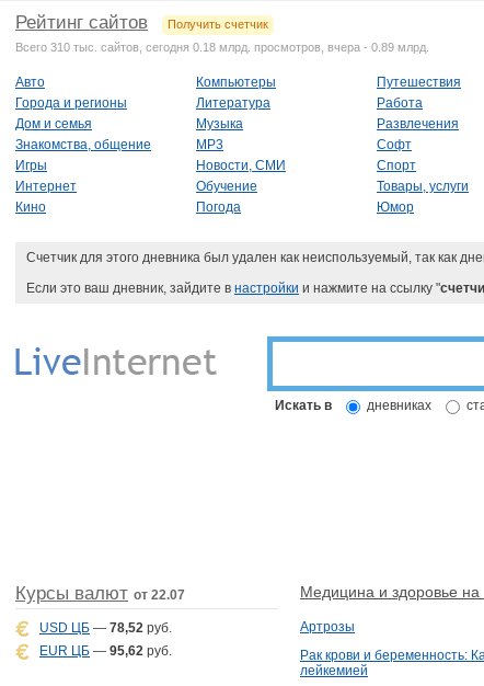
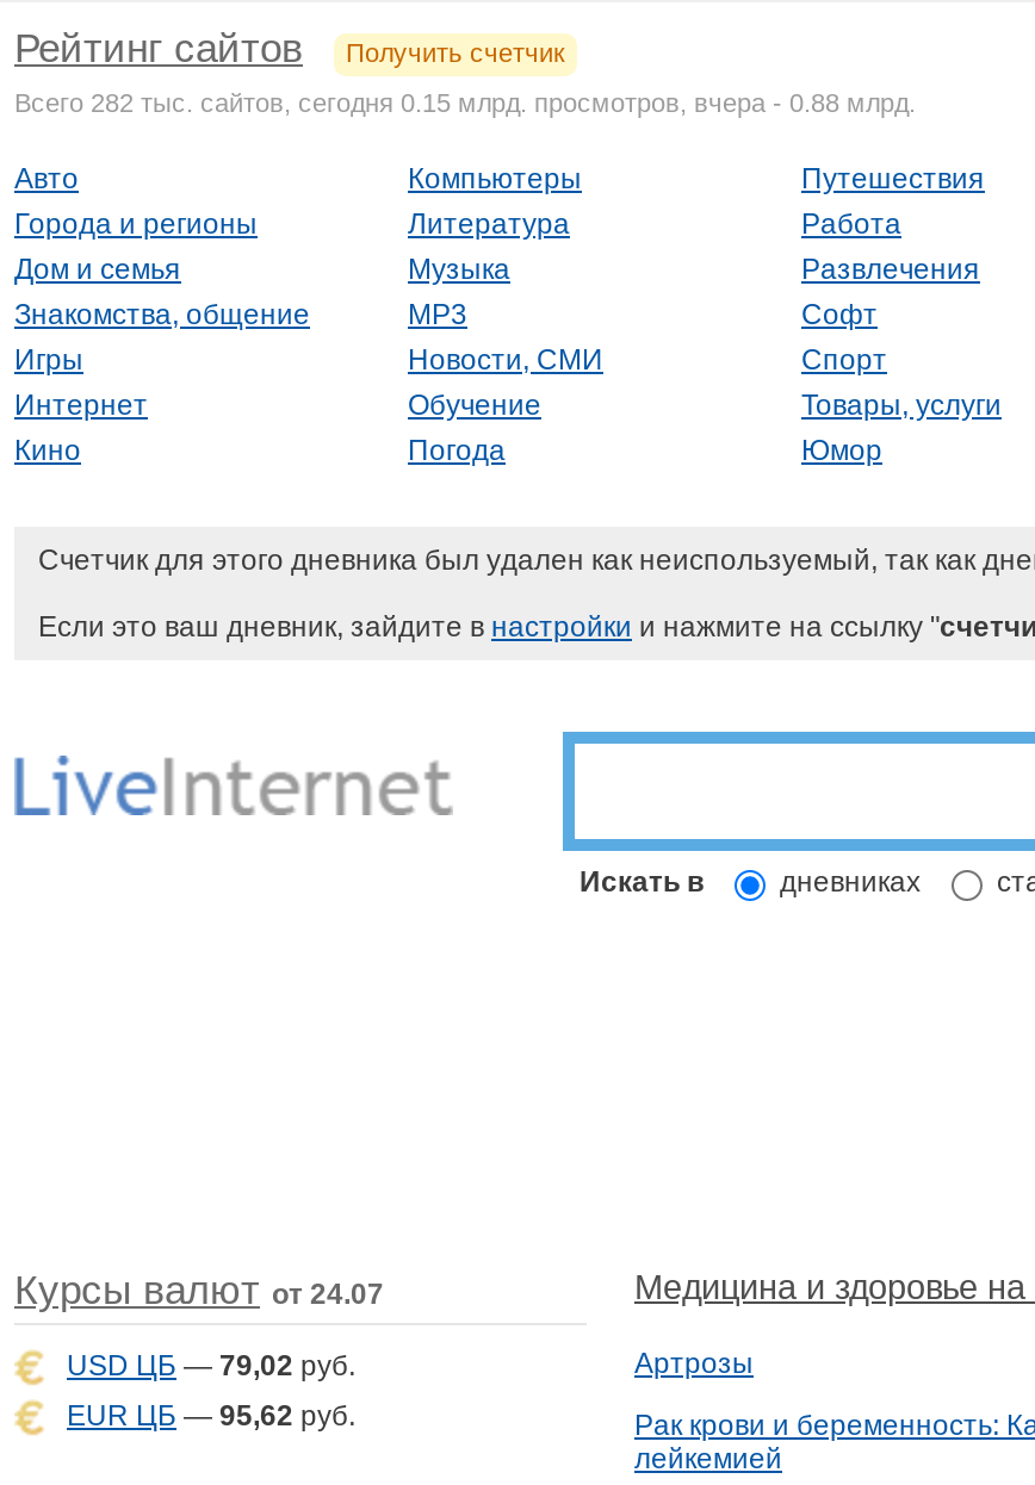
[15,41,429,54] Всего 310 тыс. сайтов, сегодня 0.18 млрд. просмотров, вчера - 0.89 млрд. -> [14,88,916,117] Всего 282 тыс. сайтов, сегодня 0.15 млрд. просмотров, вчера - 0.88 млрд.
[15,582,185,603] Курсы валют от 22.07 -> [14,1267,384,1312] Курсы валют от 24.07
[39,620,172,635] USD ЦБ — 78,52 руб. -> [67,1348,355,1382] USD ЦБ — 79,02 руб.

